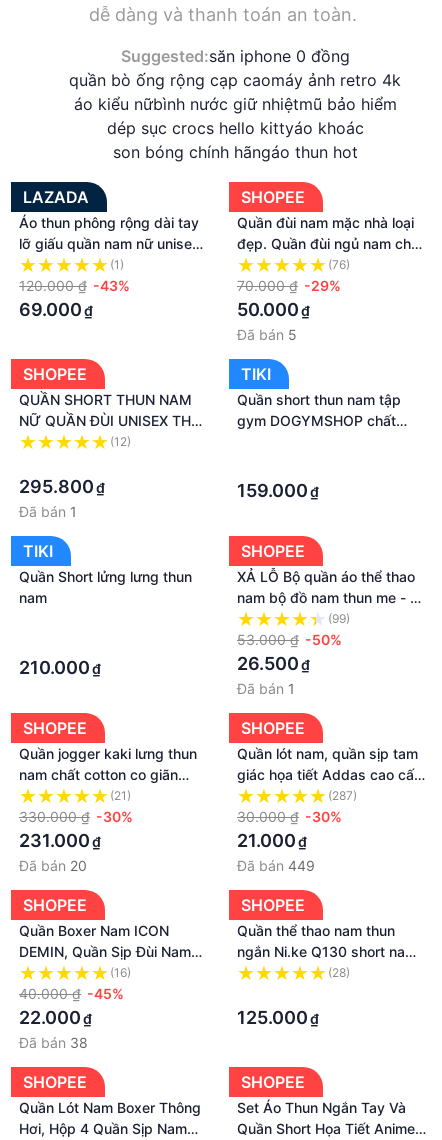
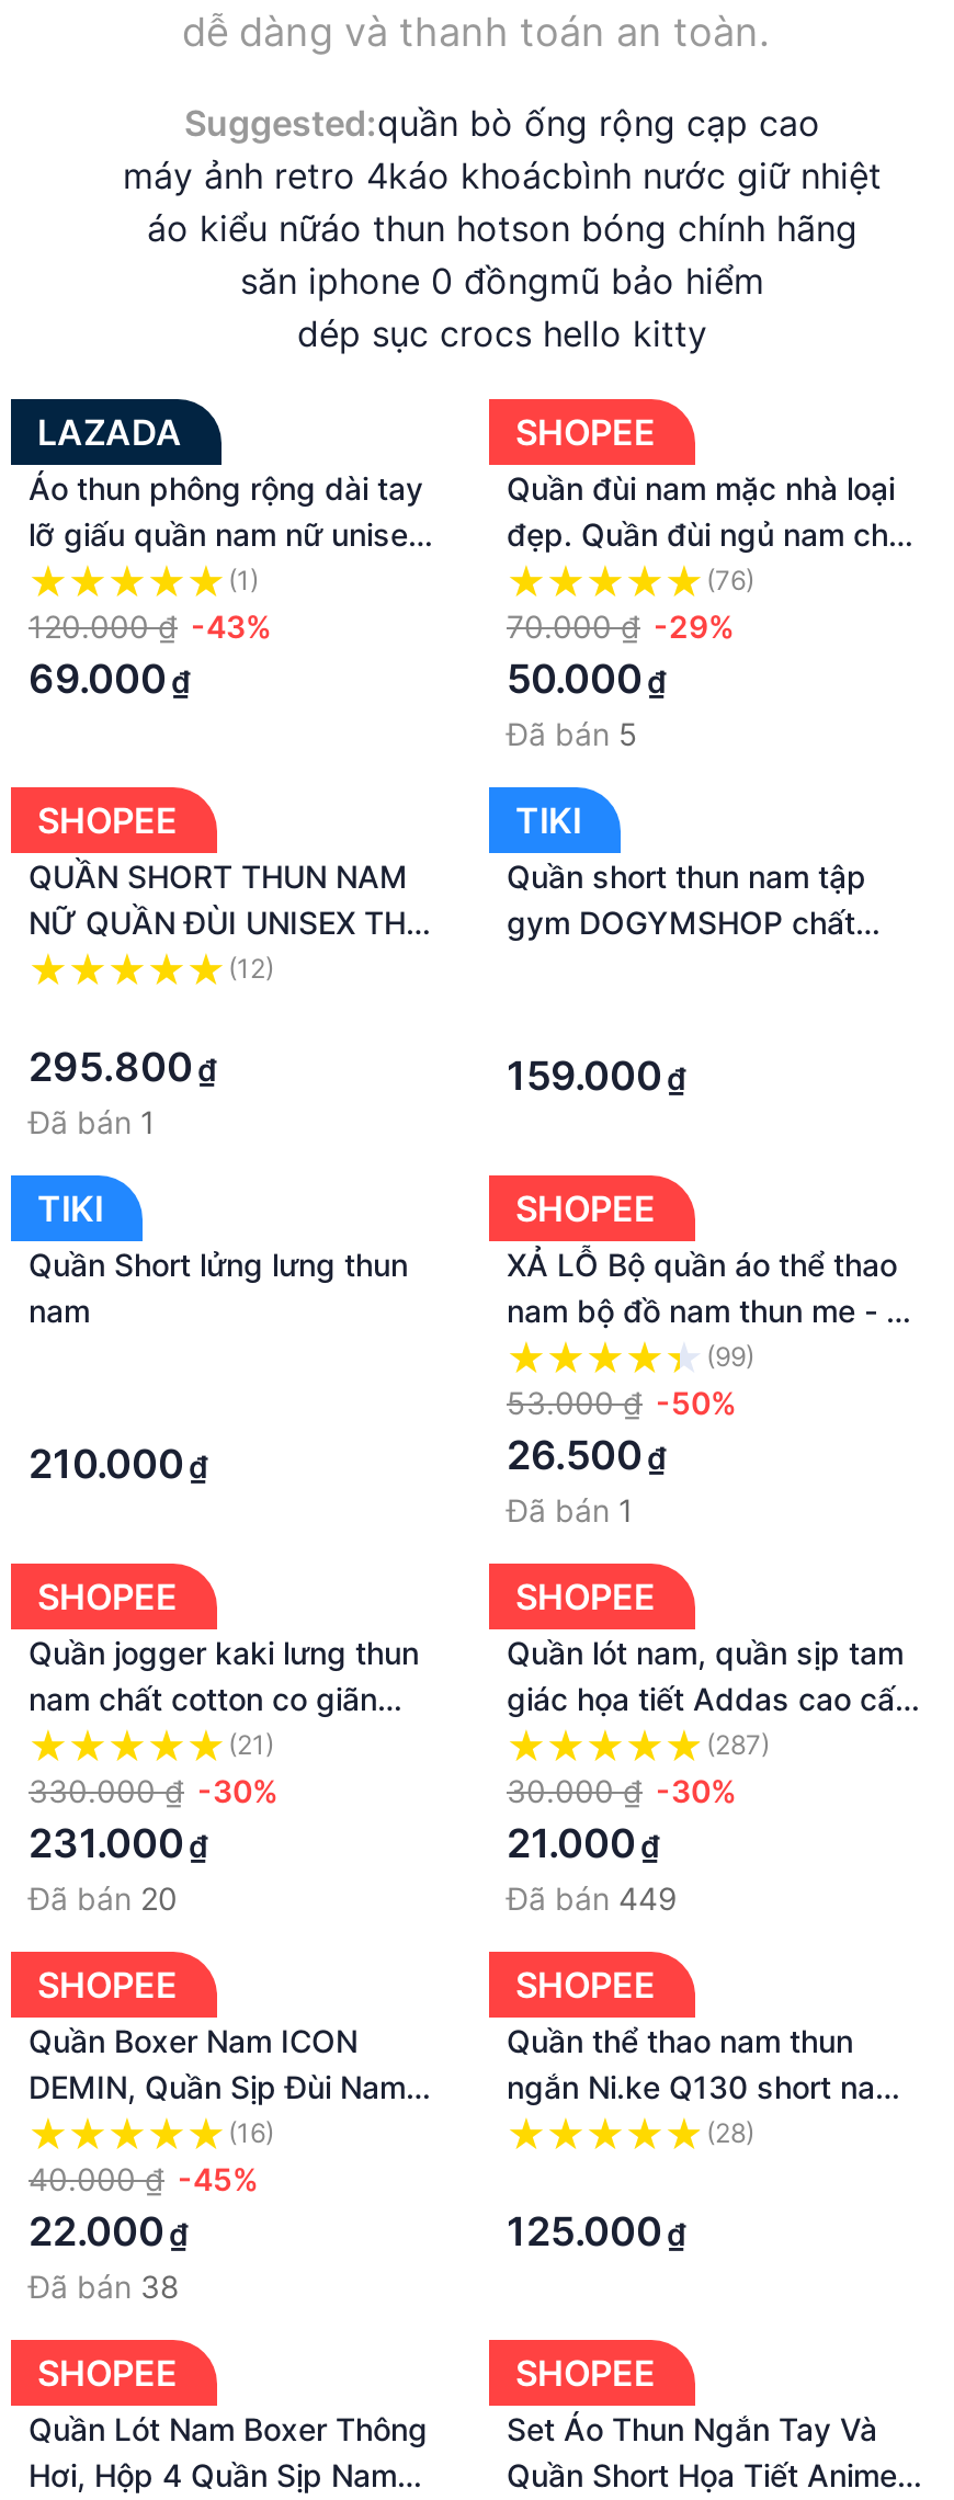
[69,46,401,162] Suggested:săn iphone 0 đồng | quần bò ống rộng cạp caomáy ảnh retro 4k | áo kiểu nữbình nước giữ nhiệtmũ bảo hiểm | dép sục crocs hello kittyáo khoác | son bóng chính hãngáo thun hot -> [123,101,882,355] Suggested:quần bò ống rộng cạp cao | máy ảnh retro 4káo khoácbình nước giữ nhiệt | áo kiểu nữáo thun hotson bóng chính hãng | săn iphone 0 đồngmũ bảo hiểm | dép sục crocs hello kitty

